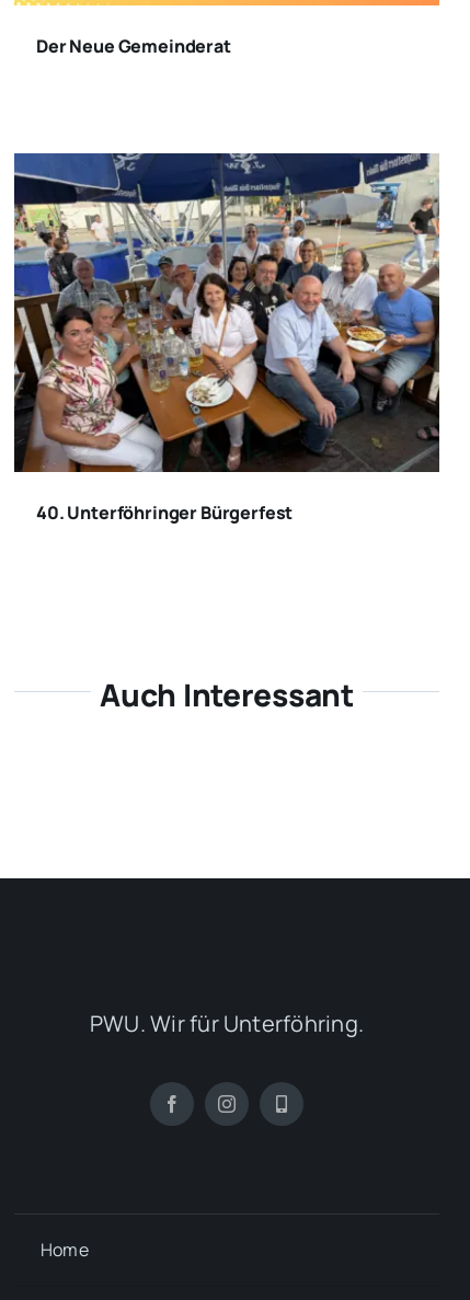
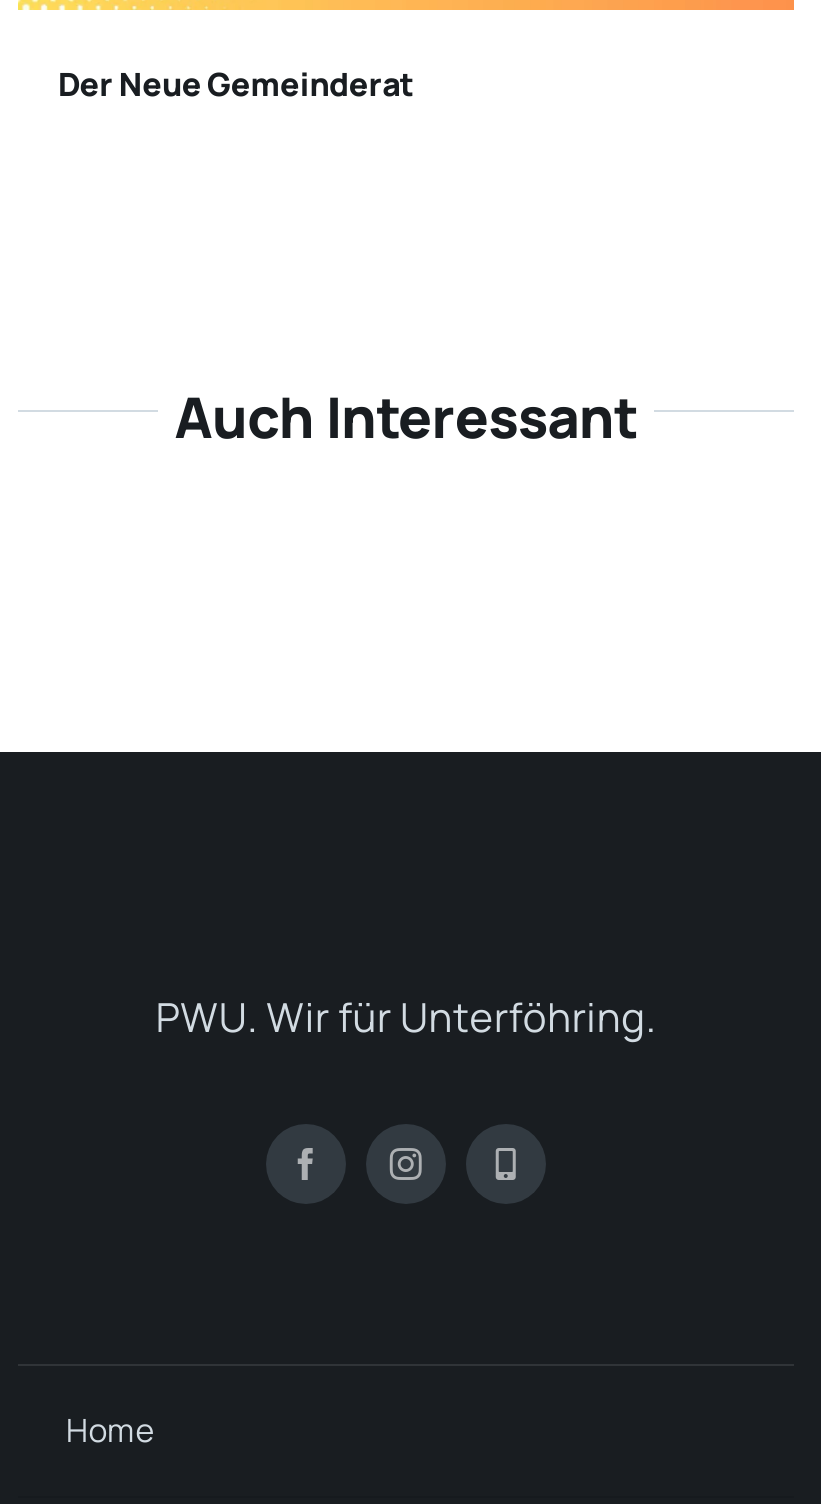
[13,152,440,525] [image] | 40. Unterföhringer Bürgerfest -> none

